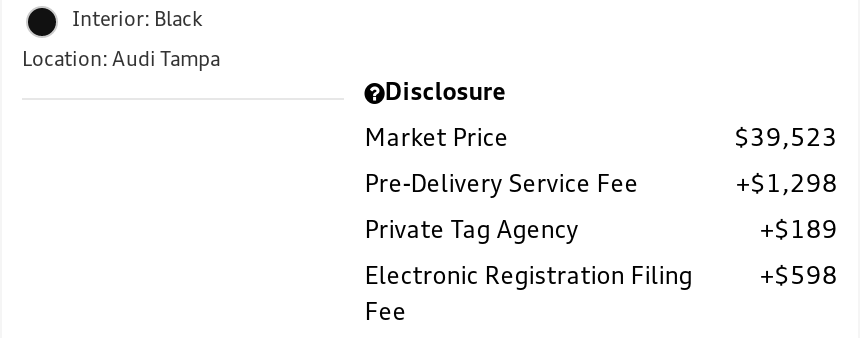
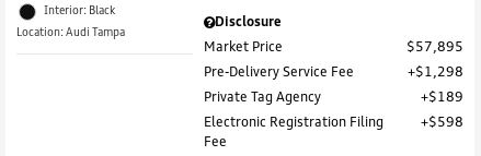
[734,128,838,152] $39,523 -> [406,42,463,55] $57,895

